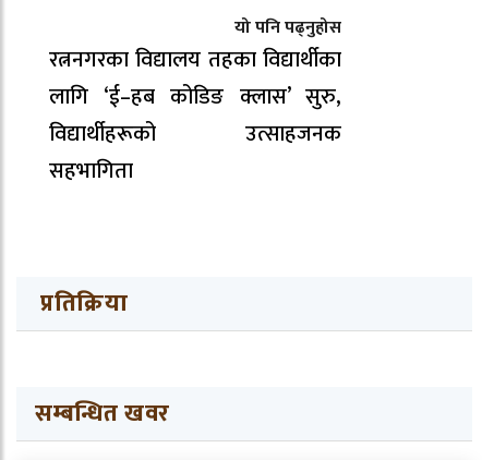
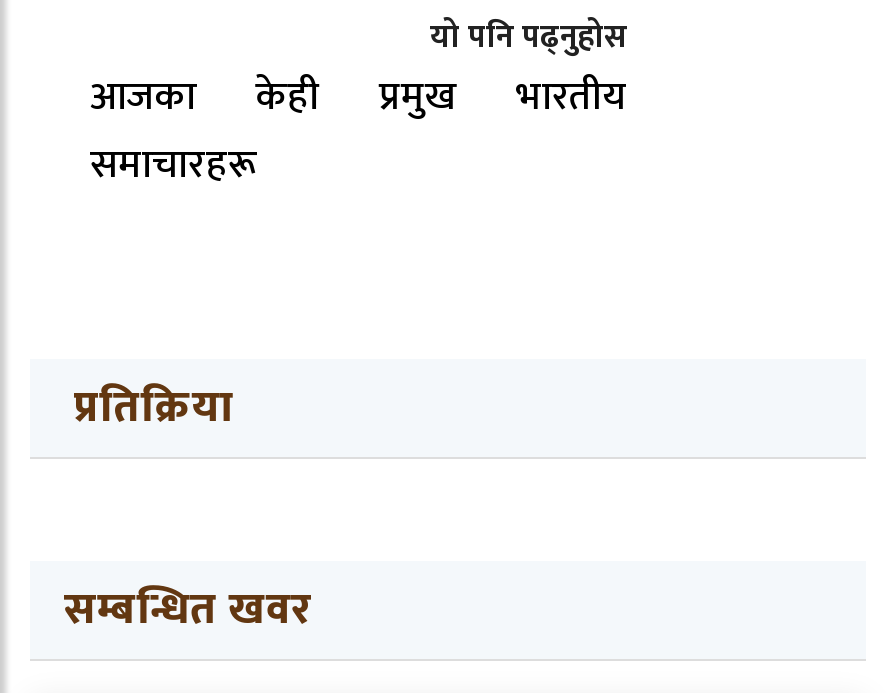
[49,41,341,189] रत्ननगरका विद्यालय तहका विद्यार्थीका | लागि ‘ई–हब कोडिङ क्लास’ सुरु, | विद्यार्थीहरूको उत्साहजनक | सहभागिता -> [90,63,626,199] आजका केही प्रमुख भारतीय | समाचारहरू

